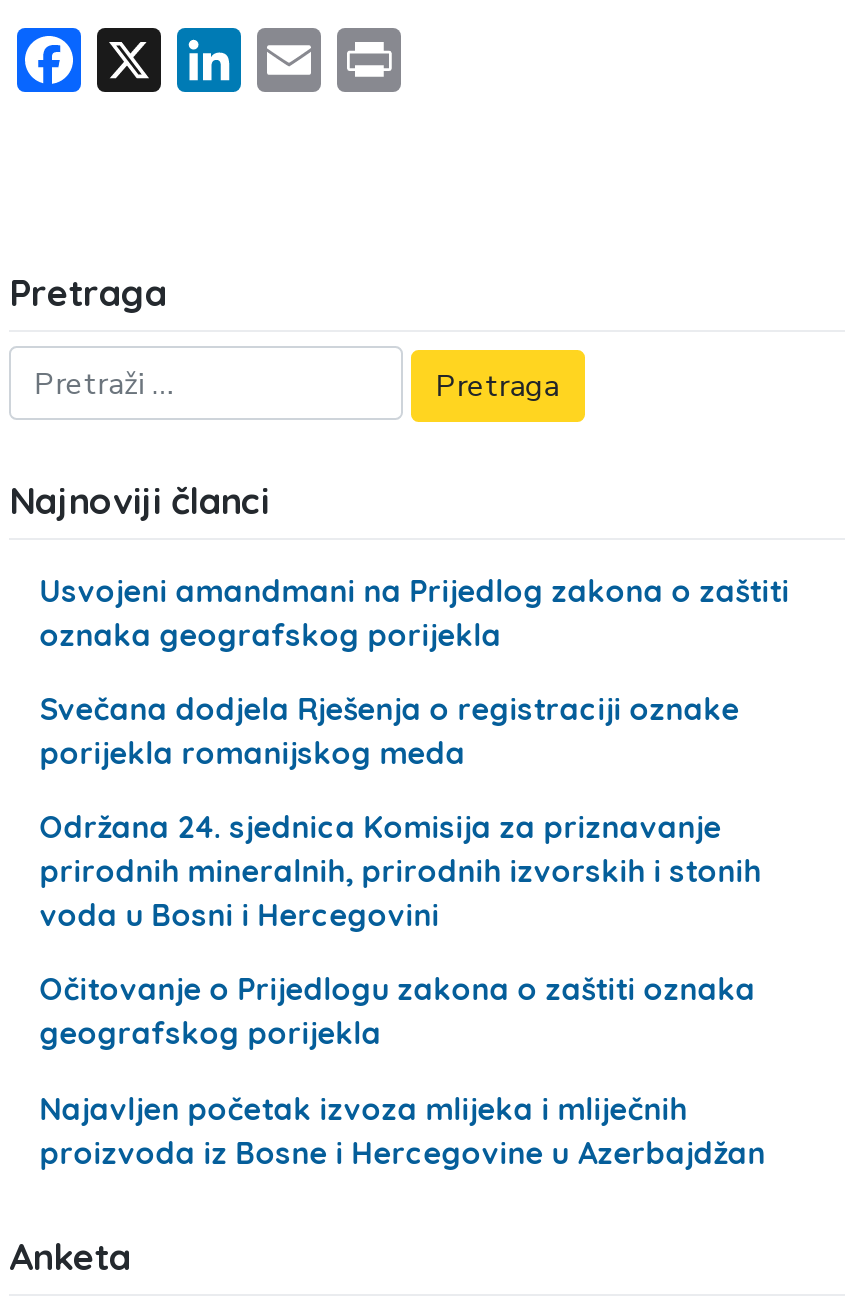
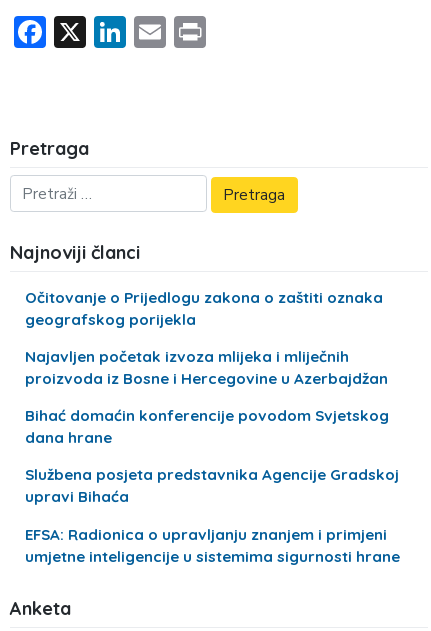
[39,572,789,934] Usvojeni amandmani na Prijedlog zakona o zaštiti | oznaka geografskog porijekla | Svečana dodjela Rješenja o registraciji oznake | porijekla romanijskog meda | Održana 24. sjednica Komisija za priznavanje | prirodnih mineralnih, prirodnih izvorskih i stonih | voda u Bosni i Hercegovini -> none
moved [39,971,765,1171] -> [25,288,388,388]: Očitovanje o Prijedlogu zakona o zaštiti oznaka | geografskog porijekla | Najavljen početak izvoza mlijeka i mliječnih | proizvoda iz Bosne i Hercegovine u Azerbajdžan
none -> [25,406,400,565] Bihać domaćin konferencije povodom Svjetskog | dana hrane | Službena posjeta predstavnika Agencije Gradskoj | upravi Bihaća | EFSA: Radionica o upravljanju znanjem i primjeni | umjetne inteligencije u sistemima sigurnosti hrane

